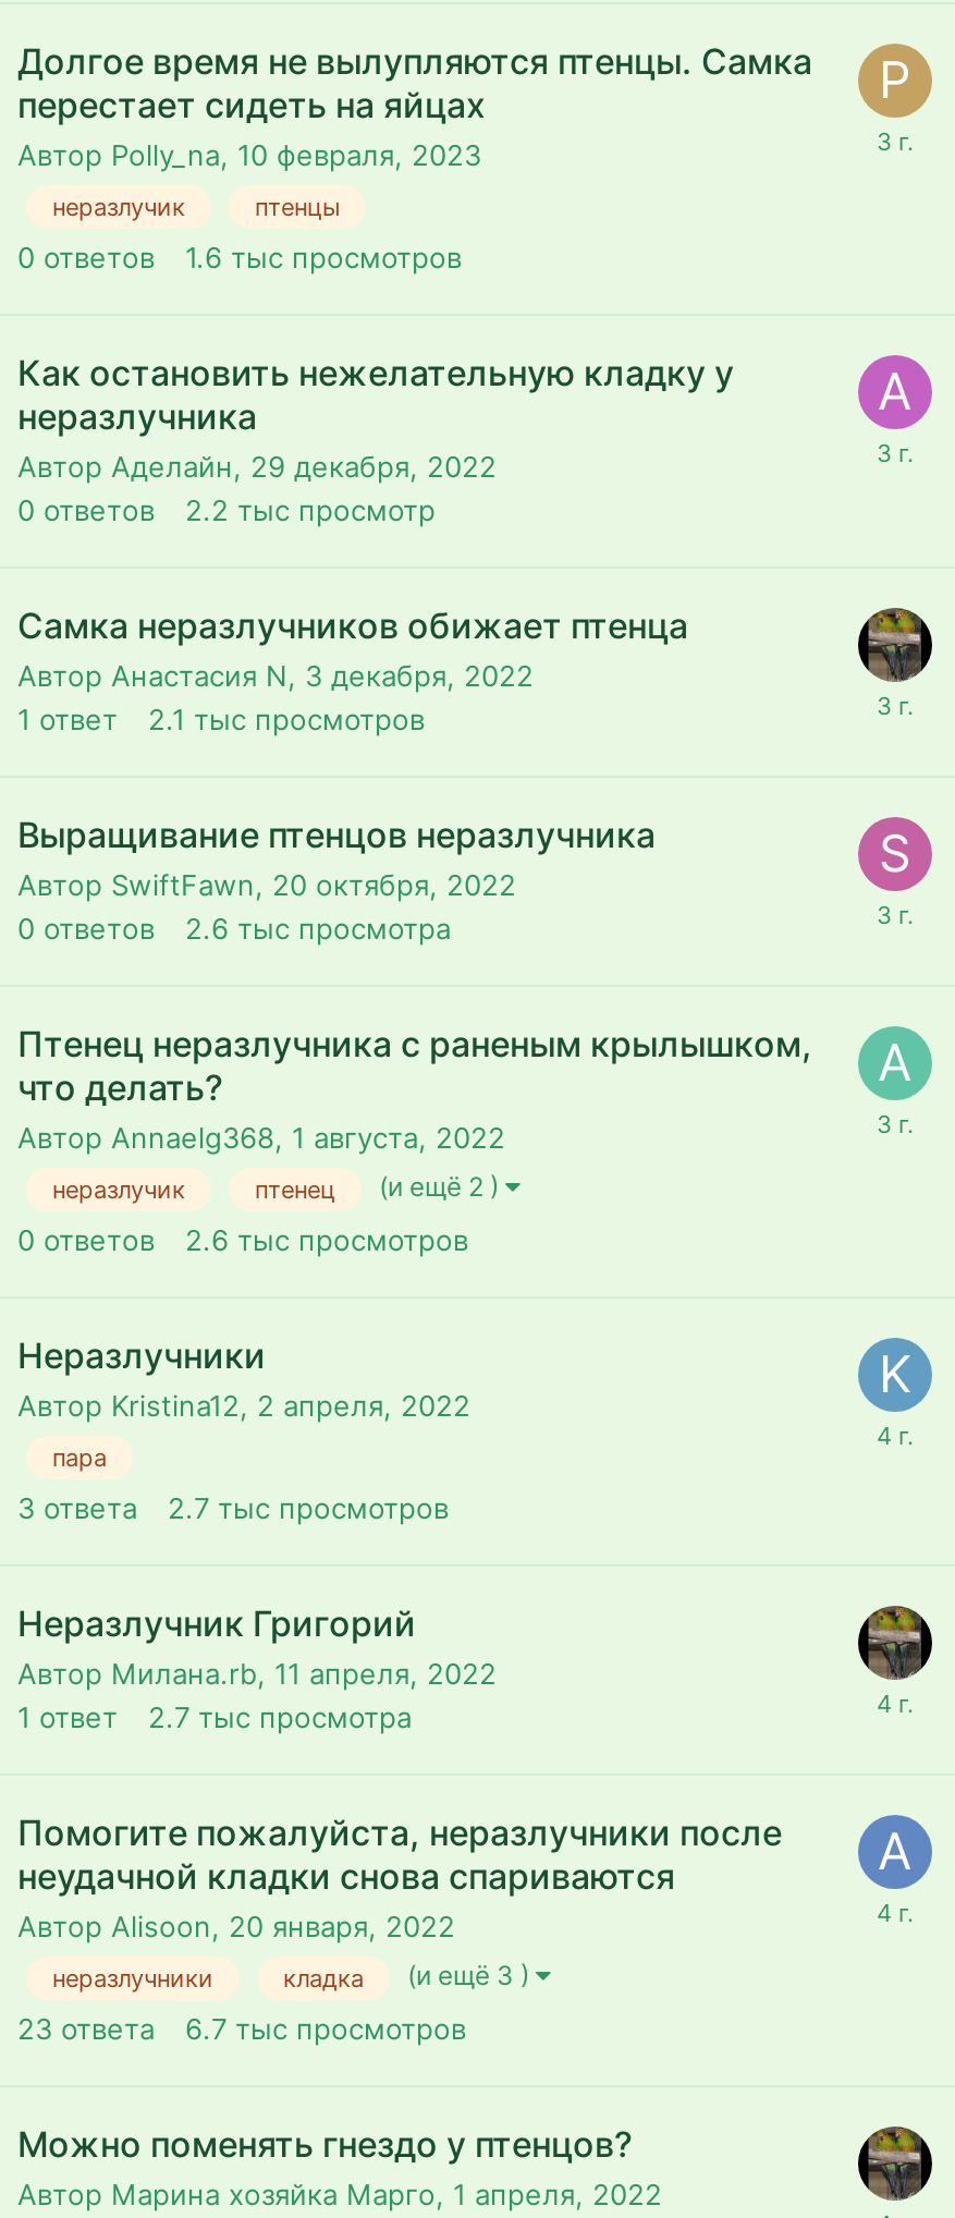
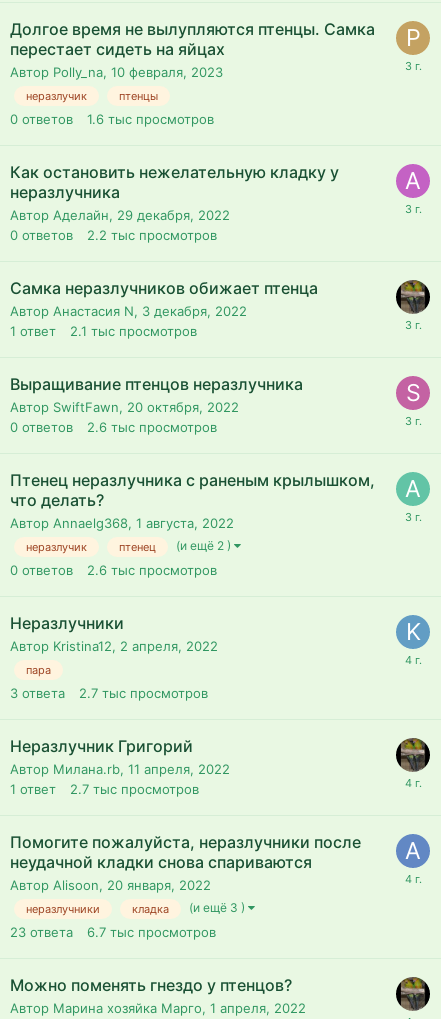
[185,492,436,527] 2.2 тыс просмотр -> [87,227,217,243] 2.2 тыс просмотров
[185,910,451,945] 2.6 тыс просмотра -> [87,419,217,435] 2.6 тыс просмотров
[148,1700,412,1735] 2.7 тыс просмотра -> [70,781,199,797] 2.7 тыс просмотров

